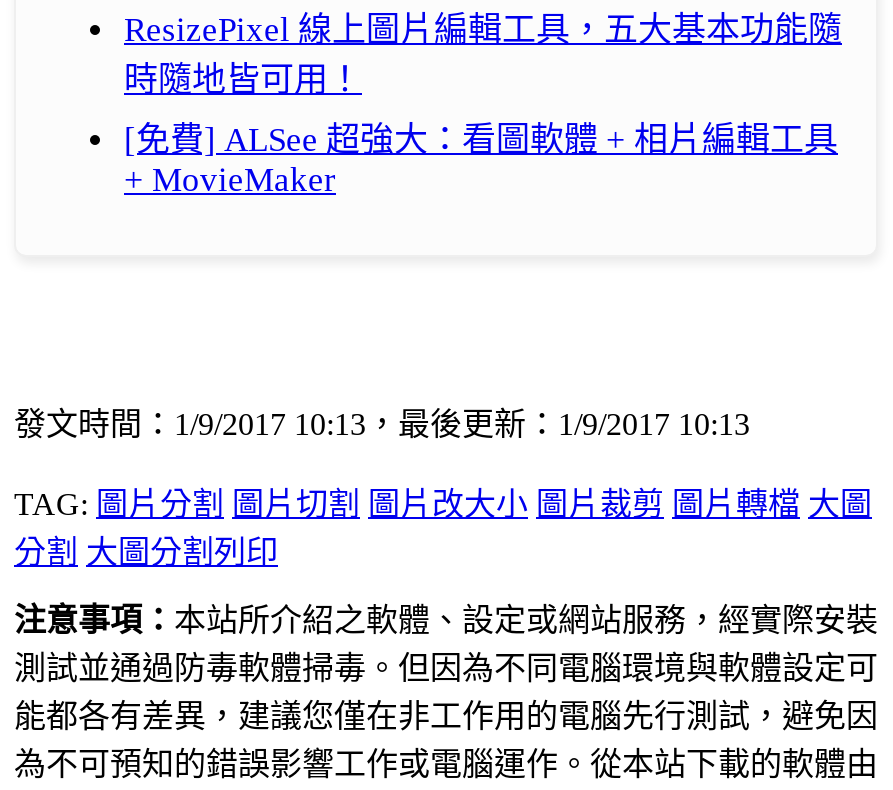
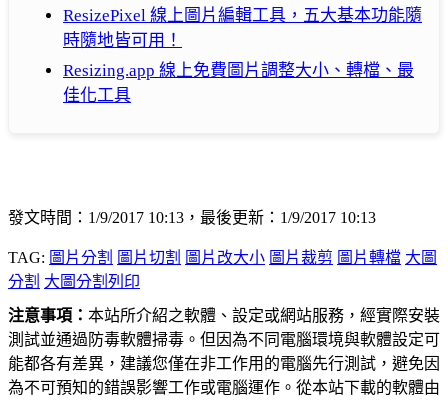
[124,121,838,199] [免費] ALSee 超強大：看圖軟體 + 相片編輯工具 | + MovieMaker -> [63,61,414,105] Resizing.app 線上免費圖片調整大小、轉檔、最 | 佳化工具

